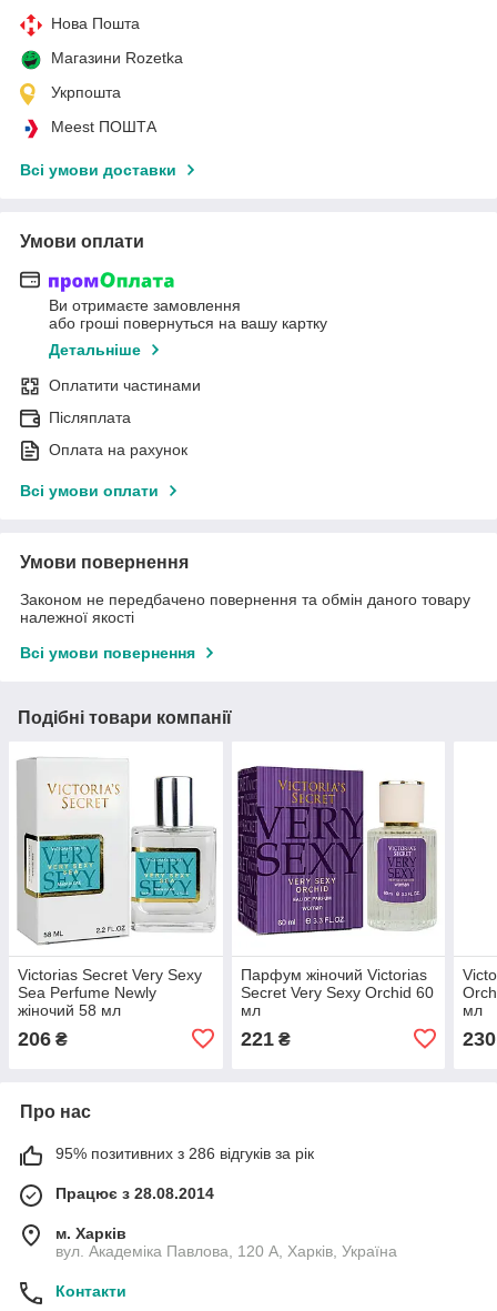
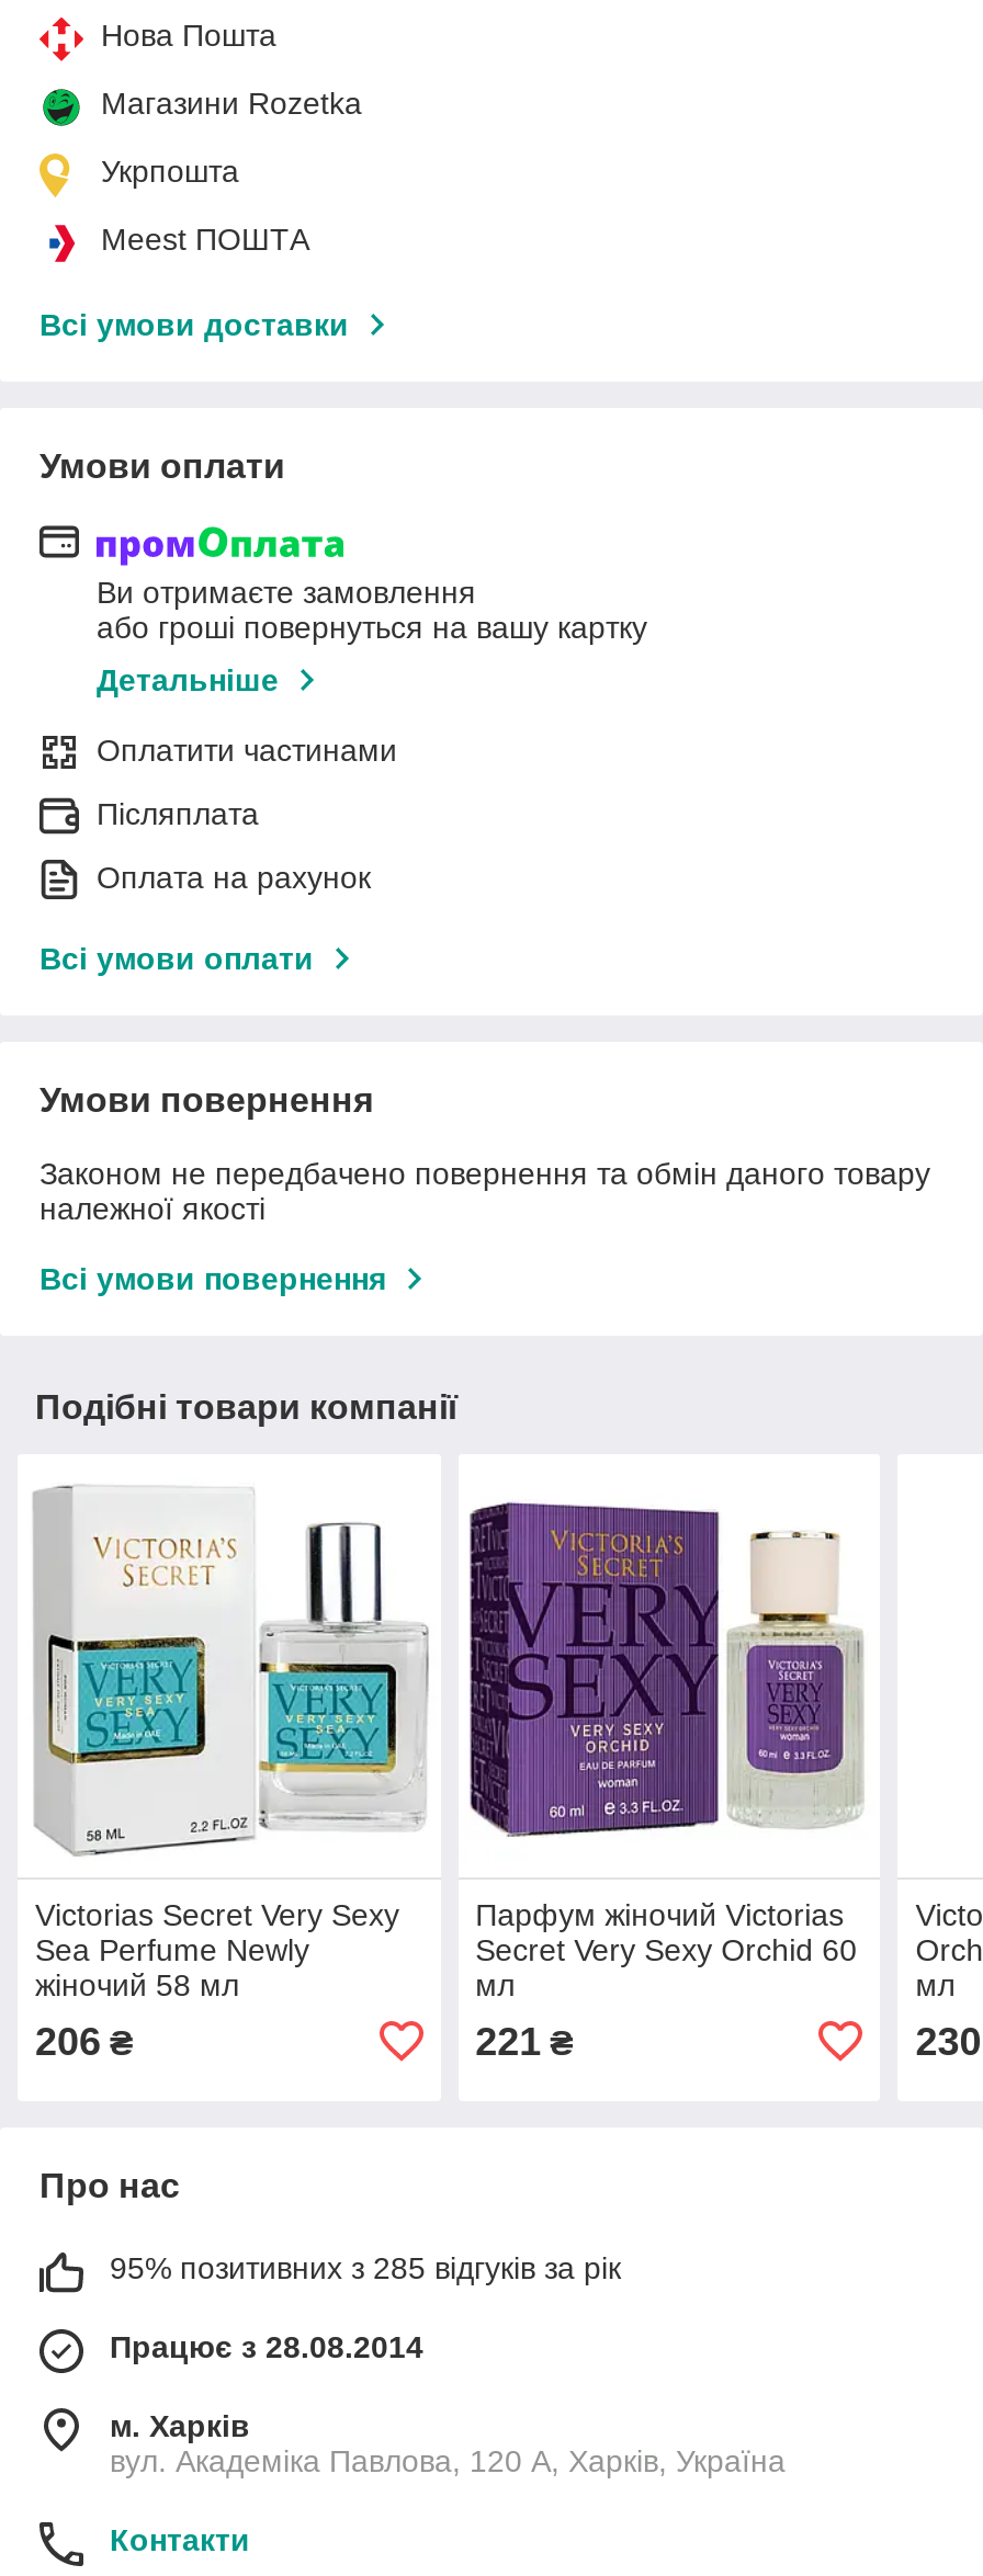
[55,1144,314,1162] 95% позитивних з 286 відгуків за рік -> [110,2250,621,2285] 95% позитивних з 285 відгуків за рік

